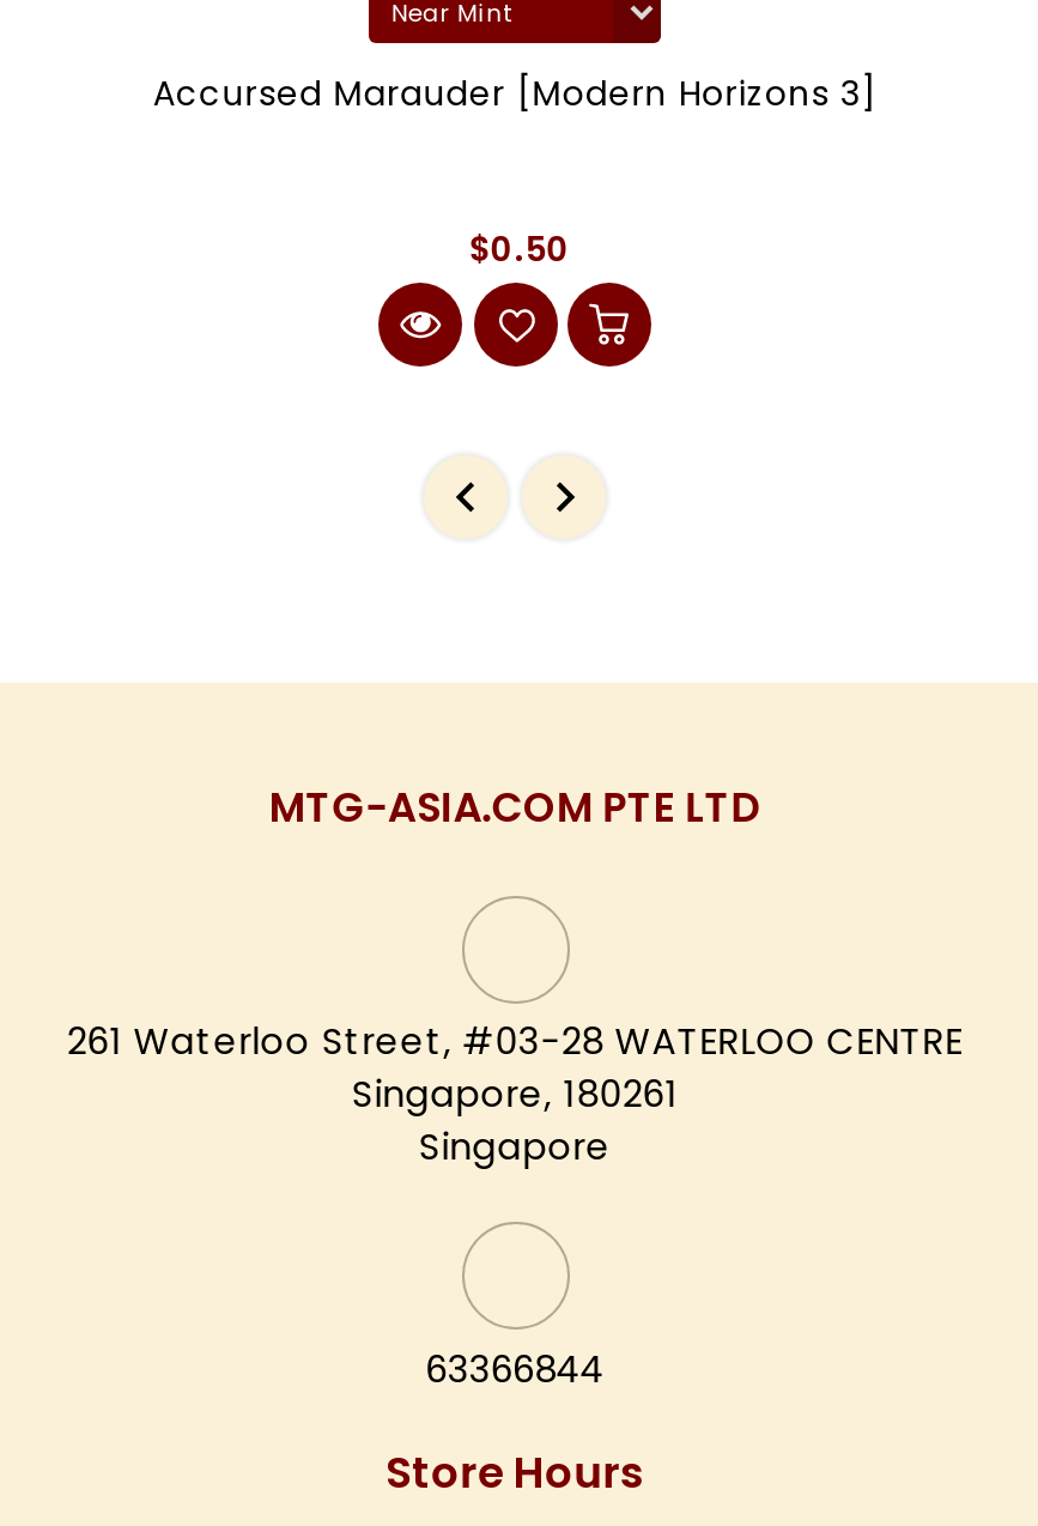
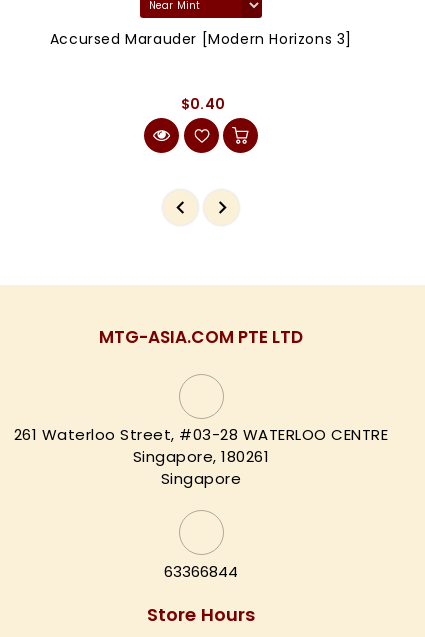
[469,224,571,272] $0.50 -> [181,93,225,113] $0.40

